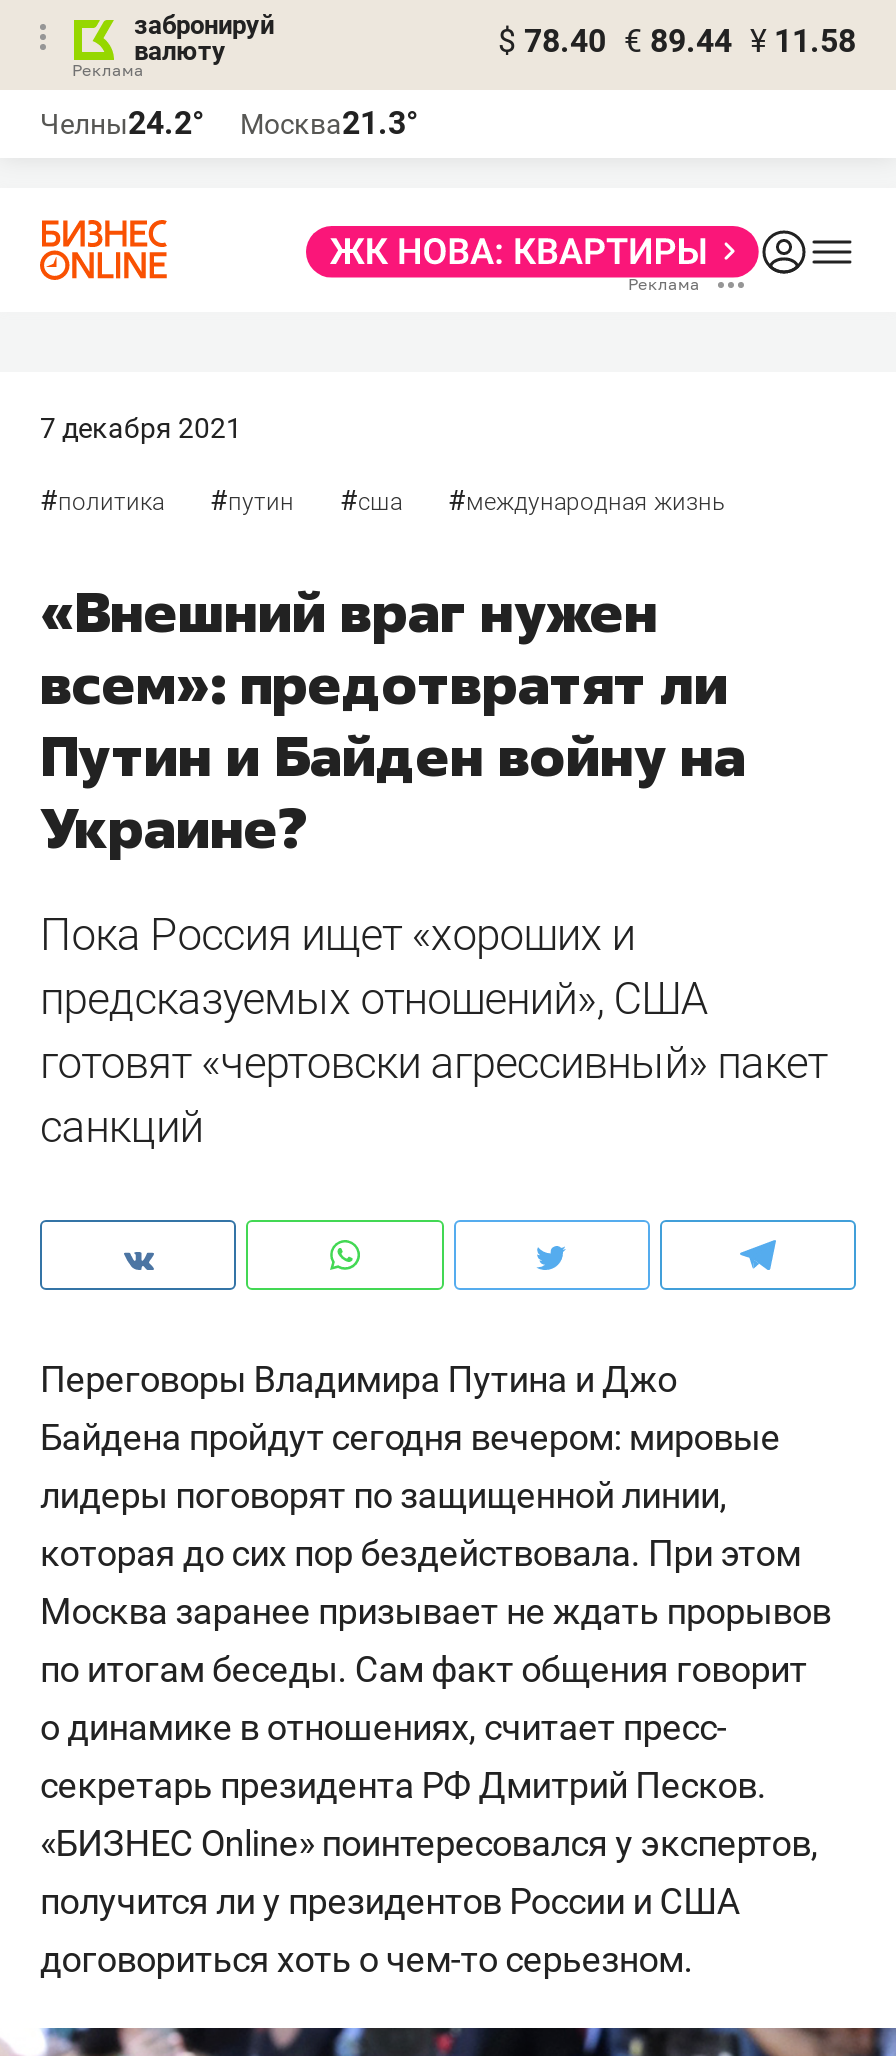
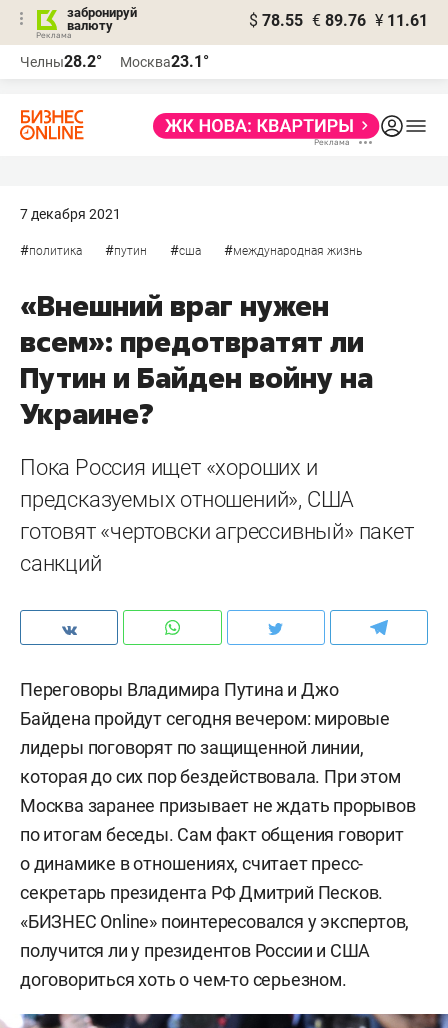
[498,22,856,60] $ 78.40 € 89.44 ¥ 11.58 -> [249,11,428,30] $ 78.55 € 89.76 ¥ 11.61
[40,104,204,142] Челны24.2° -> [20,52,102,71] Челны28.2°
[240,104,418,142] Москва21.3° -> [120,52,209,71] Москва23.1°

